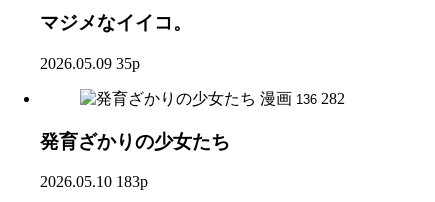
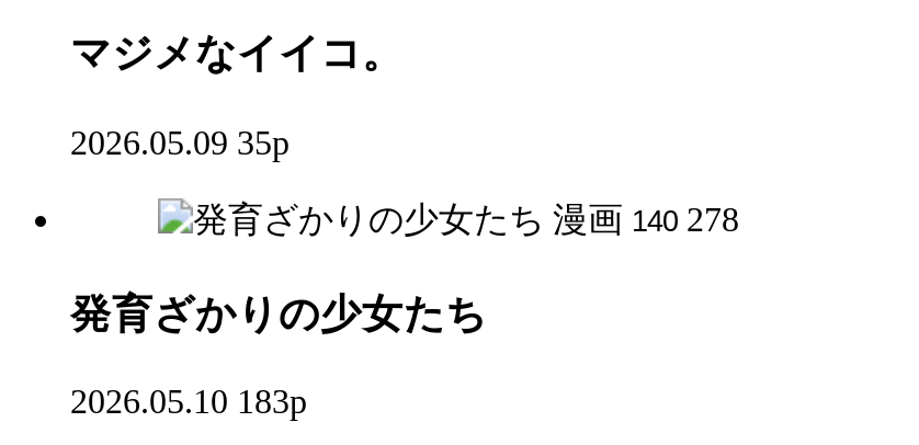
[260,90,345,107] 漫画 136 282 -> [553,200,739,237] 漫画 140 278

